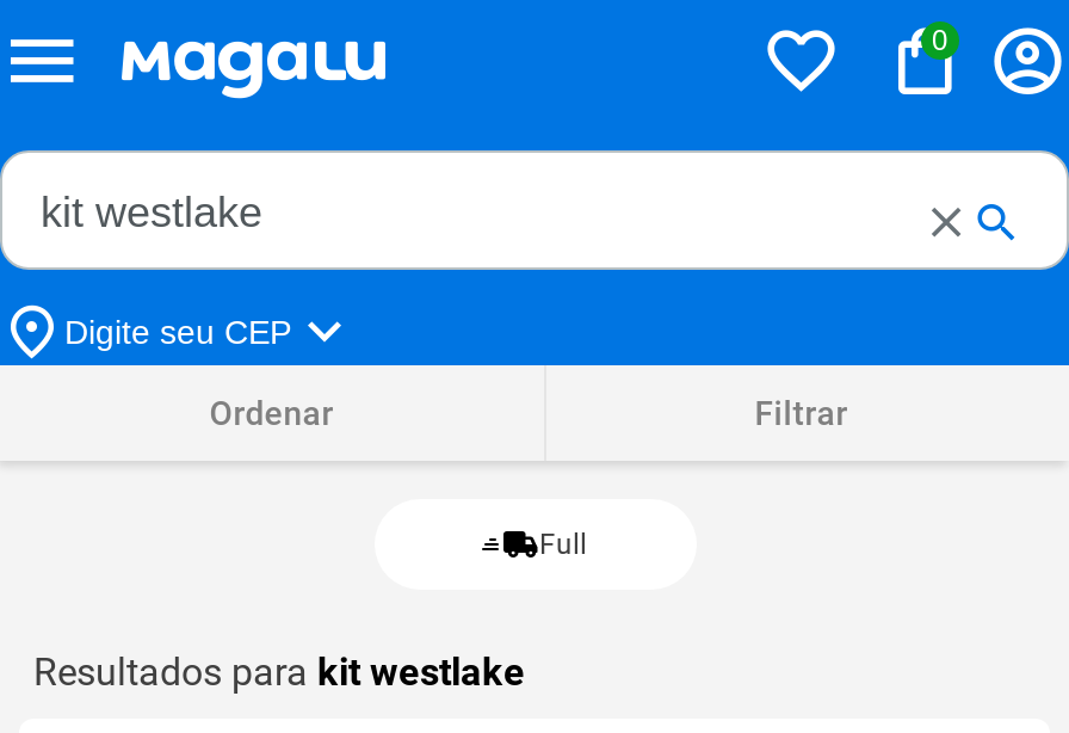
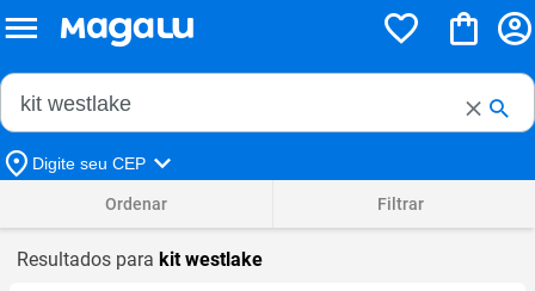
[932,24,948,57] 0 -> none
[539,528,587,561] Full -> none

